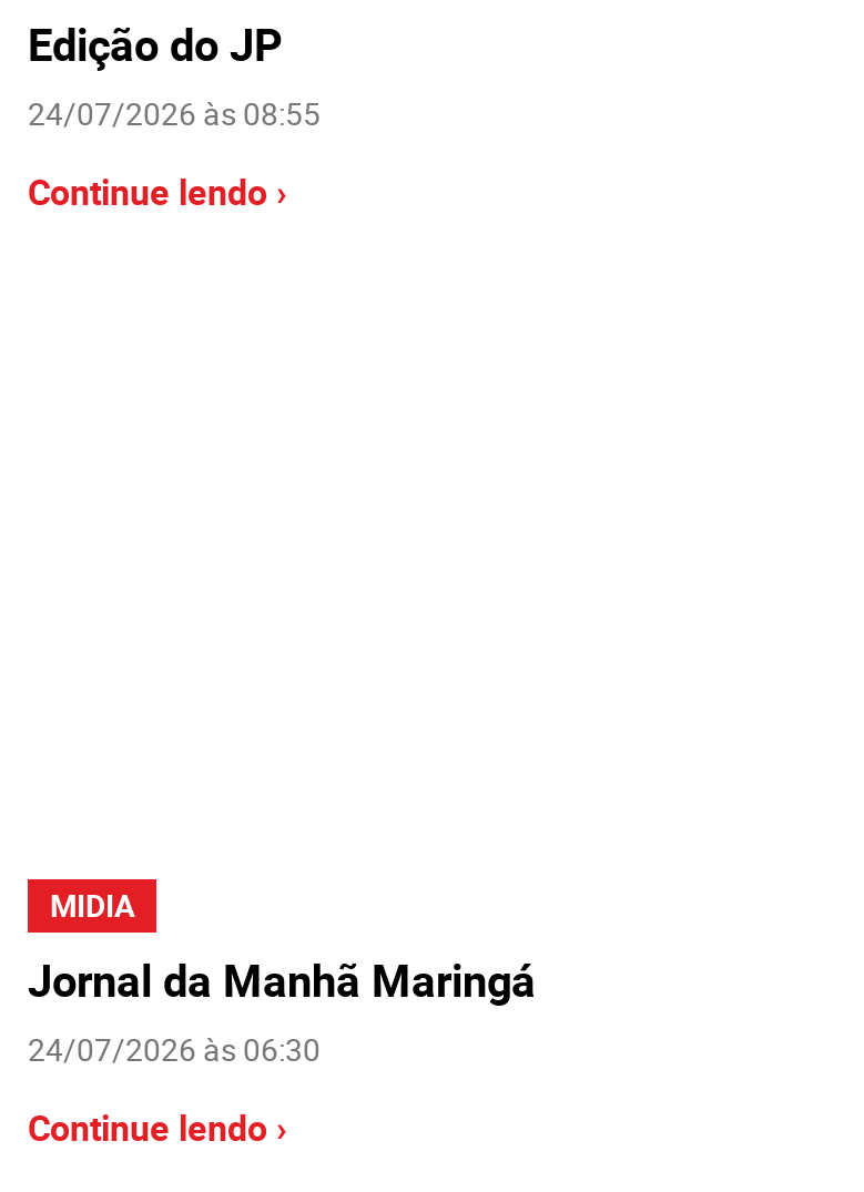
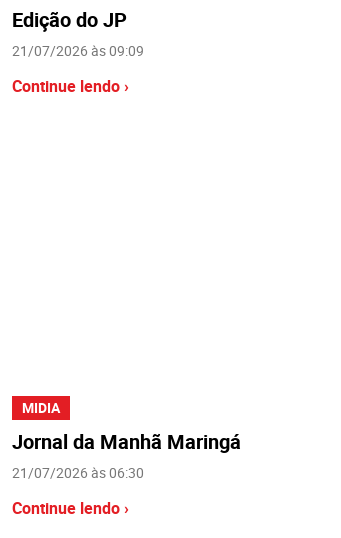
[28,92,321,134] 24/07/2026 às 08:55 -> [12,41,144,60] 21/07/2026 às 09:09
[28,1027,321,1069] 24/07/2026 às 06:30 -> [12,463,144,482] 21/07/2026 às 06:30

